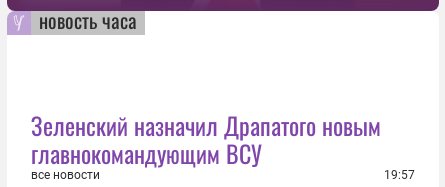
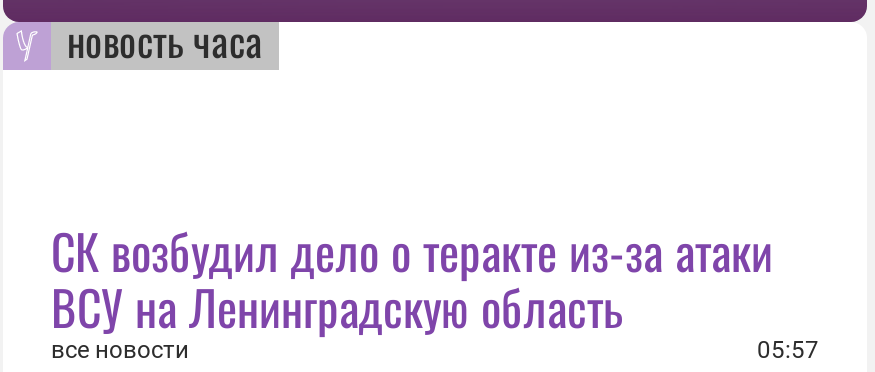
[31,107,381,171] Зеленский назначил Драпатого новым | главнокомандующим ВСУ -> [51,214,773,342] СК возбудил дело о теракте из-за атаки | ВСУ на Ленинградскую область
[384,168,415,182] 19:57 -> [757,336,819,364] 05:57

